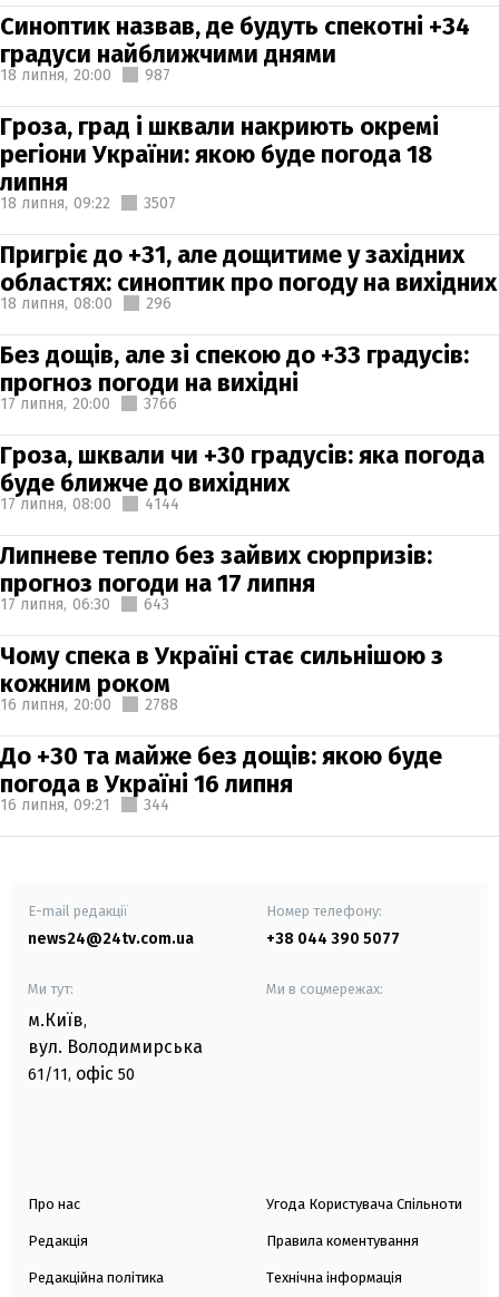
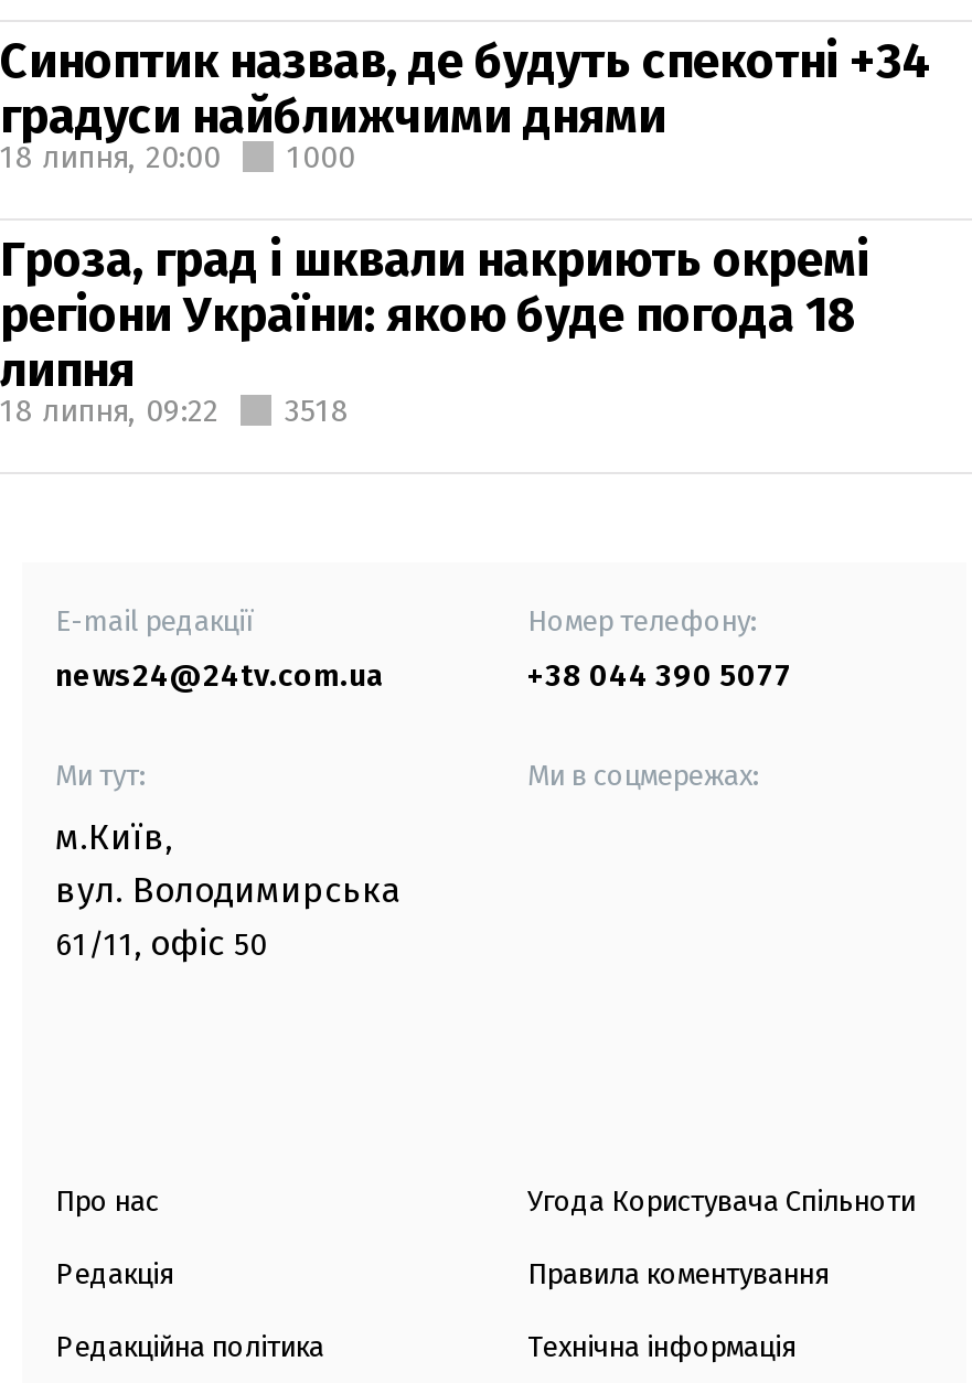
[0,65,170,84] 18 липня, 20:00 987 -> [0,138,355,175] 18 липня, 20:00 1000
[0,193,497,814] 3507 | Пригріє до +31, але дощитиме у західних | областях: синоптик про погоду на вихідних | 18 липня, 08:00 | 296 | Без дощів, але зі спекою до +33 градусів: | прогноз погоди на вихідні | 17 липня, 20:00 | 3766 | Гроза, шквали чи +30 градусів: яка погода | буде ближче до вихідних | 17 липня, 08:00 | 4144 | Липневе тепло без зайвих сюрпризів: | прогноз погоди на 17 липня | 17 липня, 06:30 | 643 | Чому спека в Україні стає сильнішою з | кожним роком | 16 липня, 20:00 | 2788 | До +30 та майже без дощів: якою буде | погода в Україні 16 липня | 16 липня, 09:21 | 344 -> [285,392,349,429] 3518

